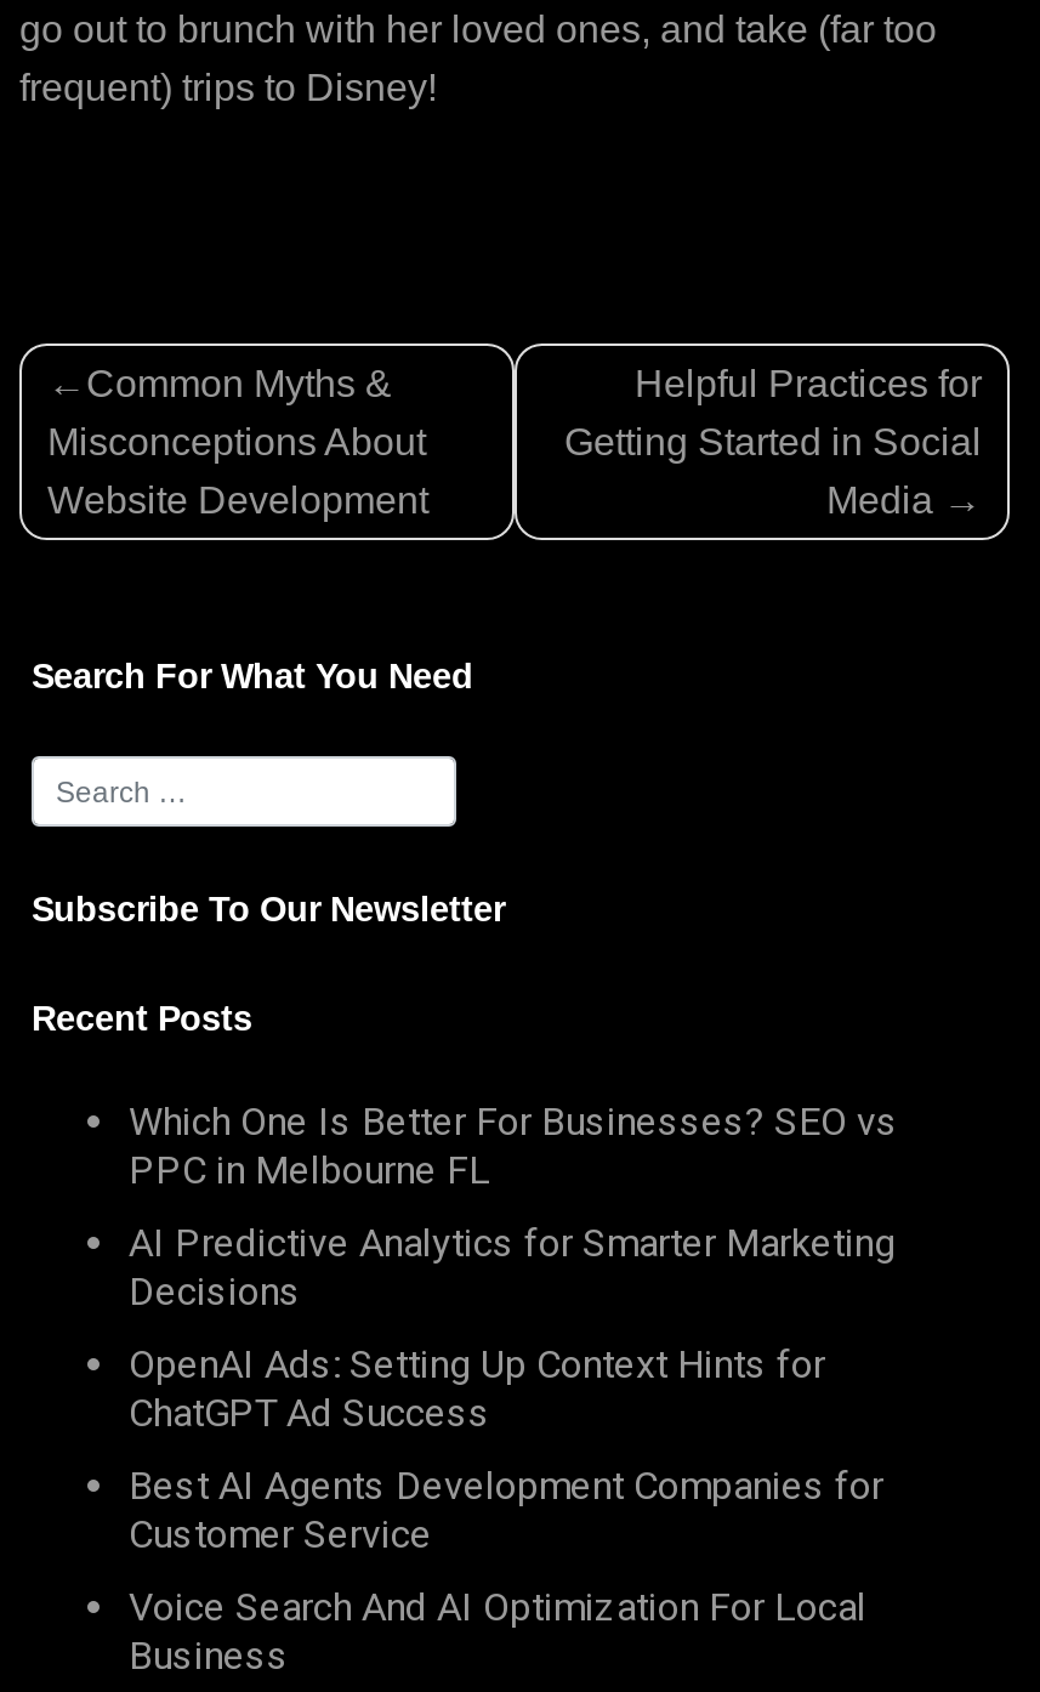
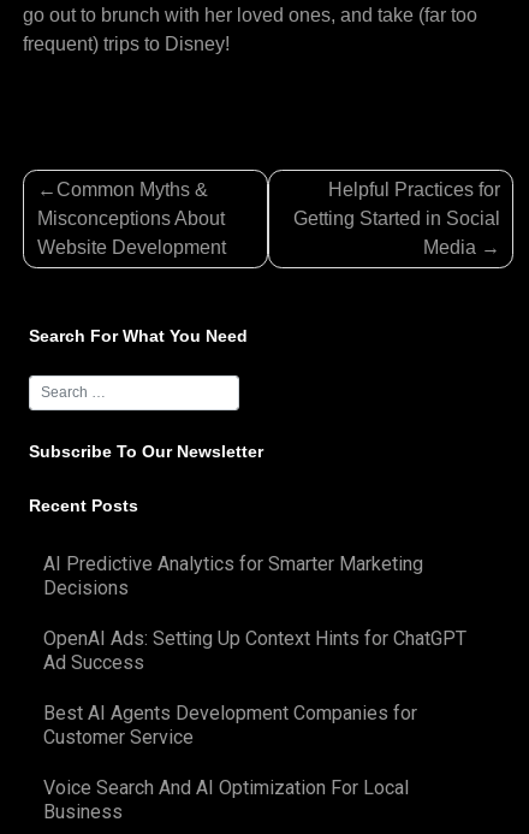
[129,1099,898,1193] Which One Is Better For Businesses? SEO vs | PPC in Melbourne FL -> none
moved [129,1220,896,1315] -> [43,552,423,599]: AI Predictive Analytics for Smarter Marketing | Decisions

